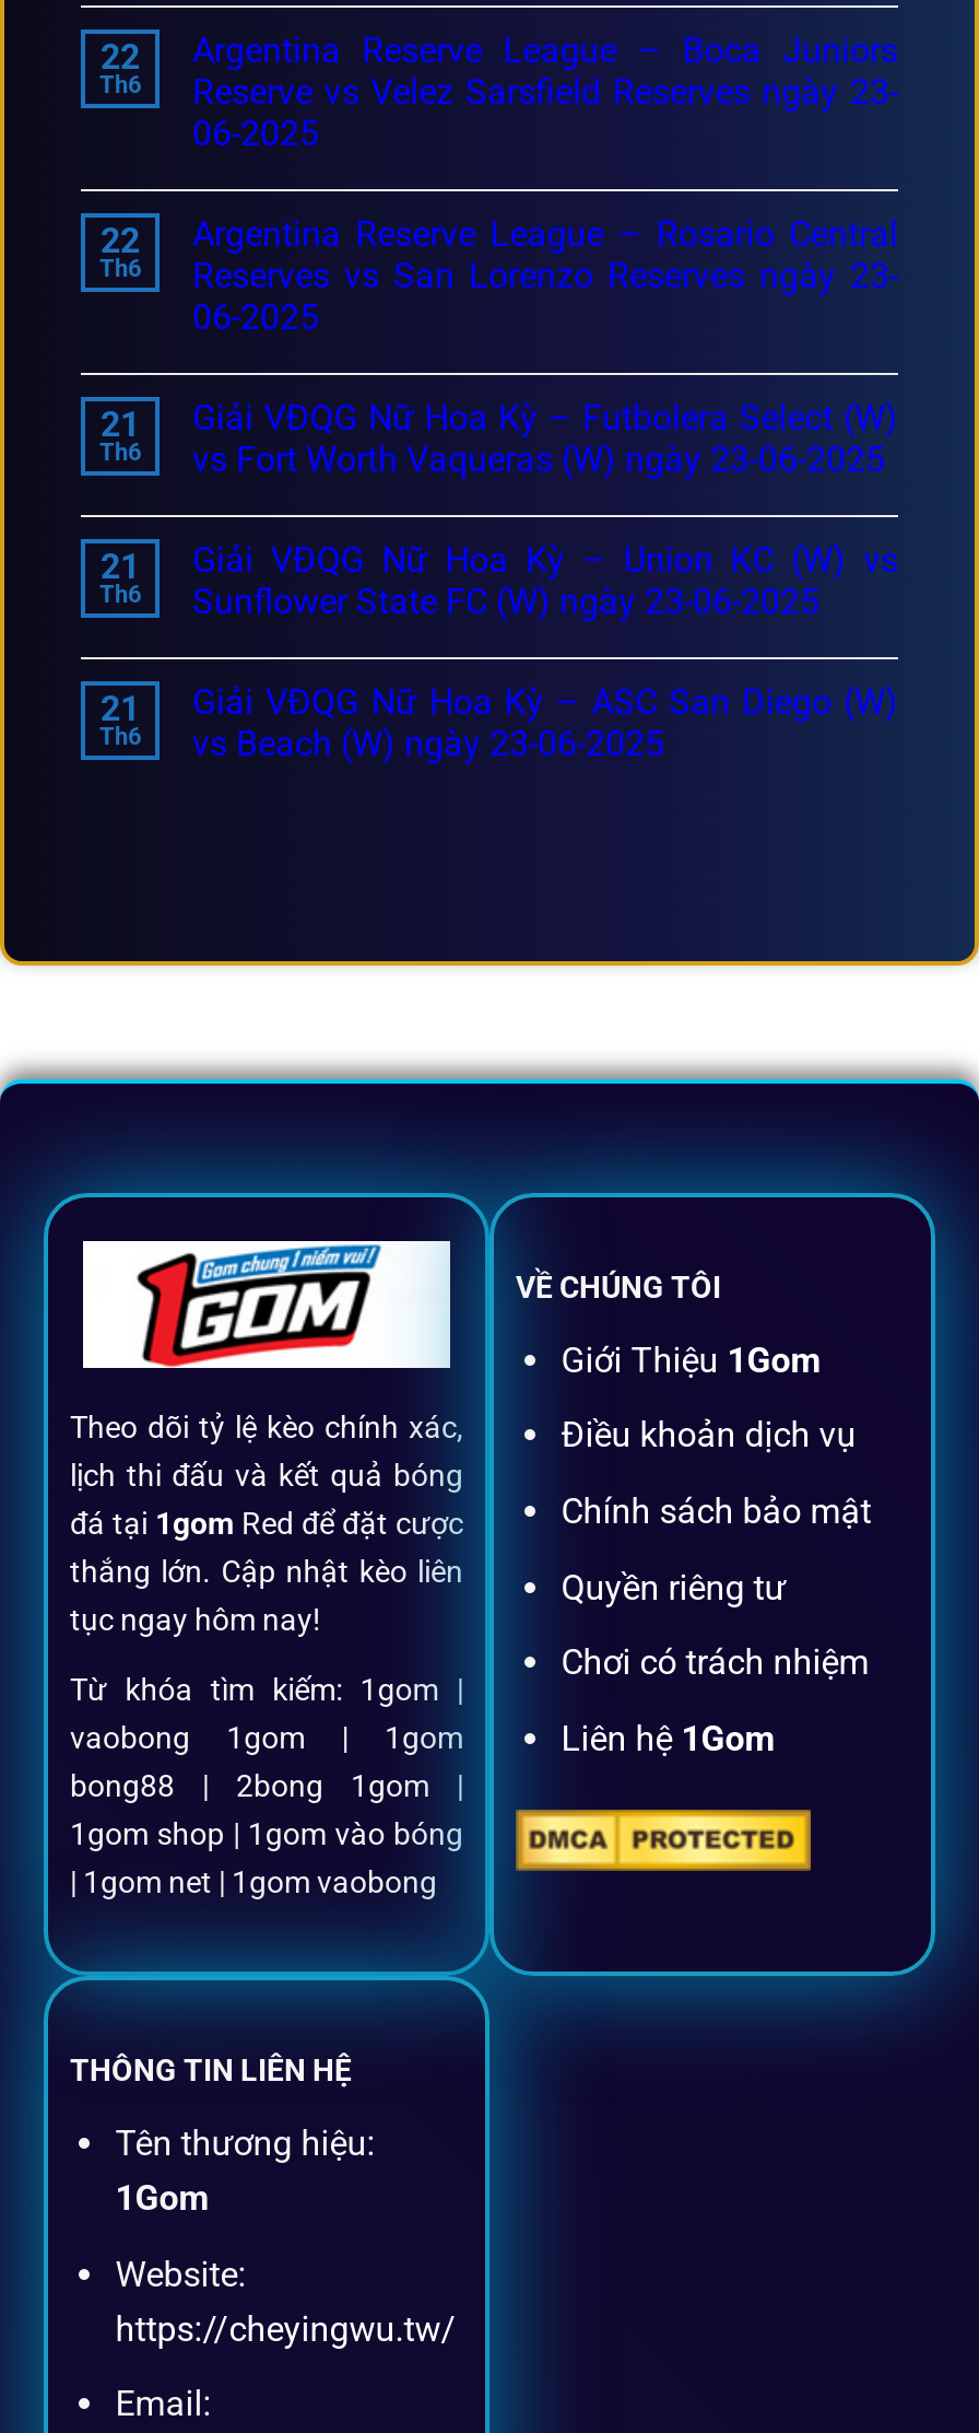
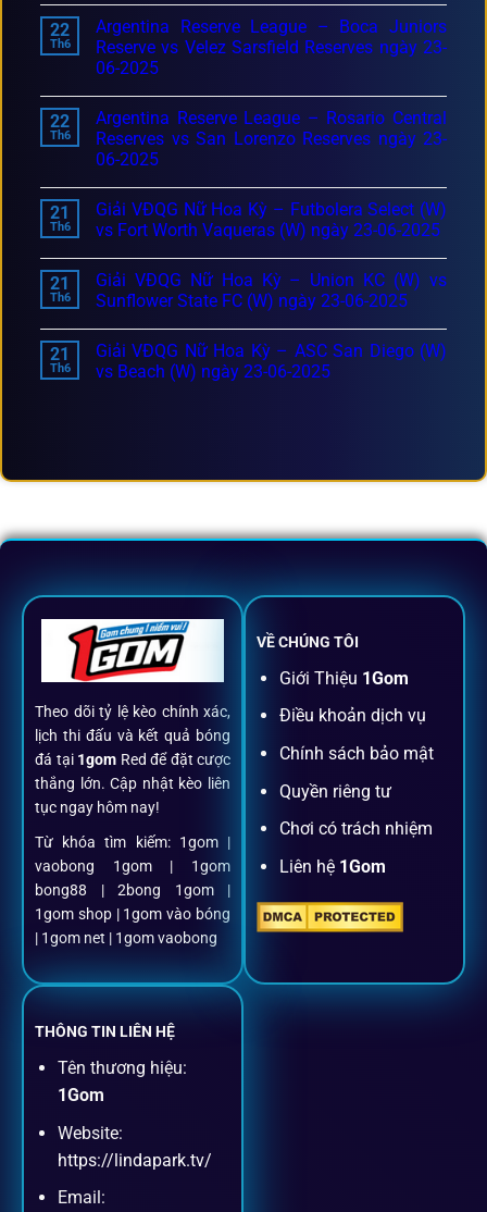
[115,2308,456,2350] https://cheyingwu.tw/ -> [57,1150,212,1171] https://lindapark.tv/

